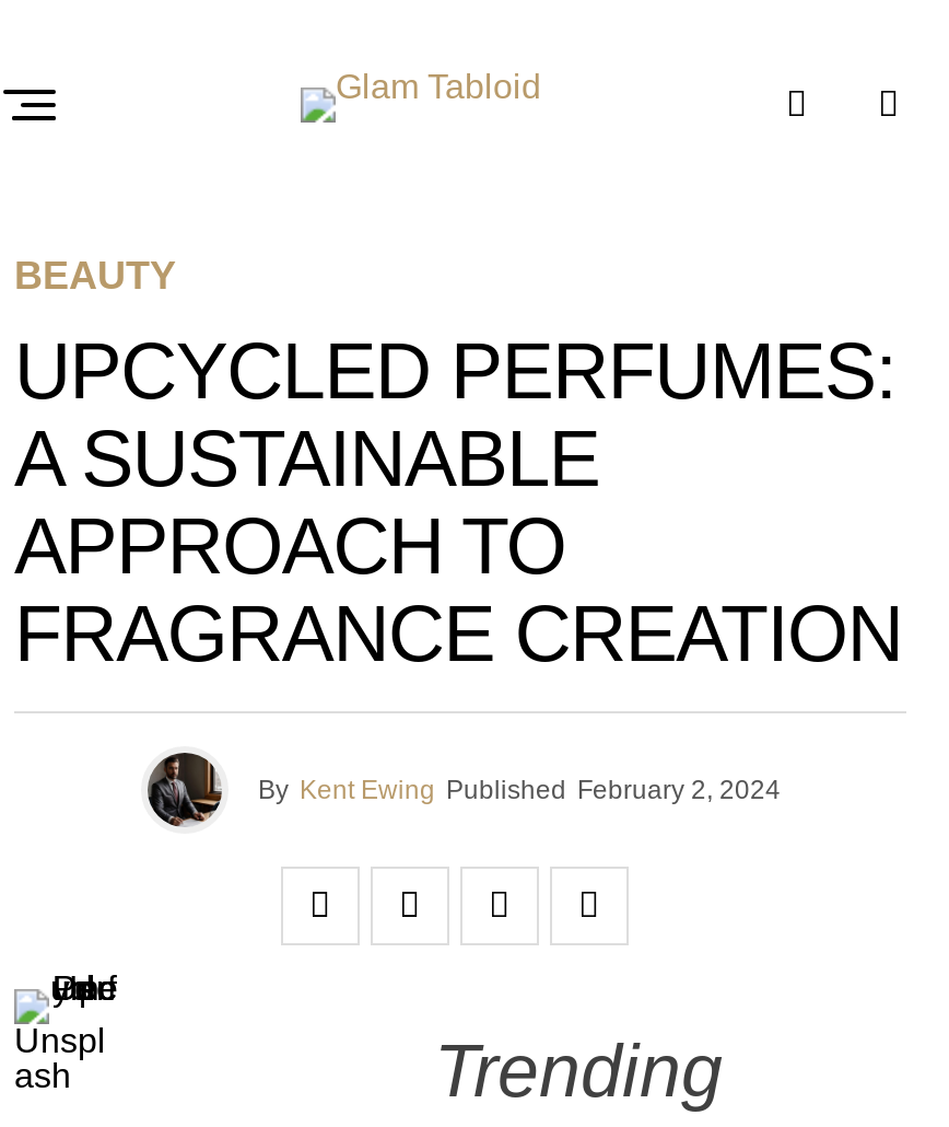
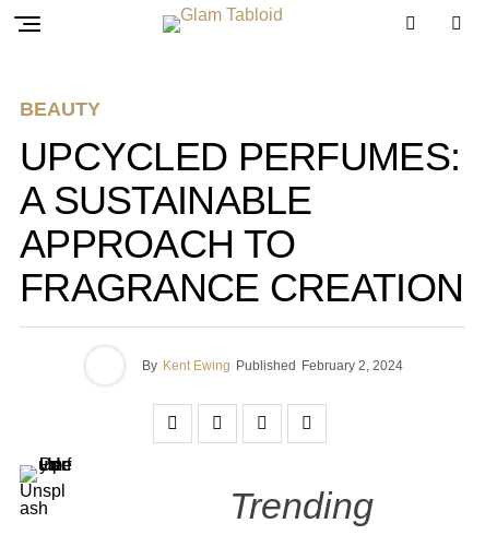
[145,751,224,829] [image] -> none

